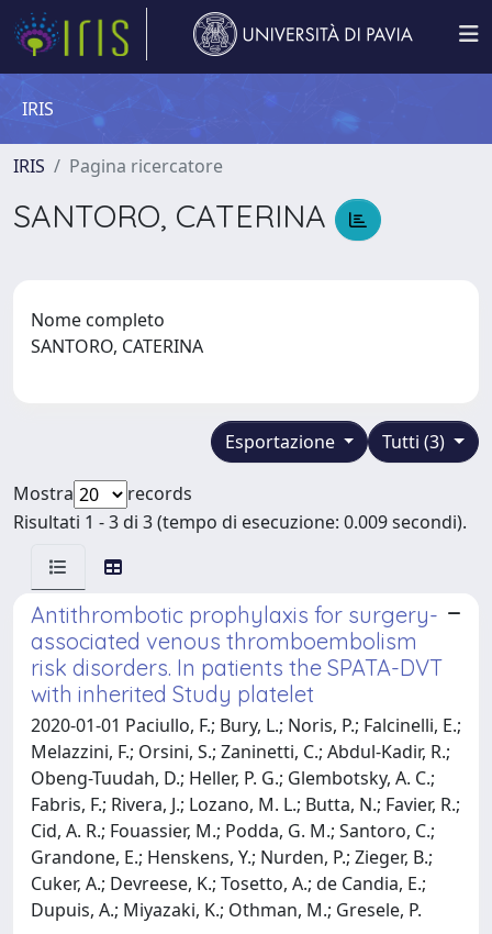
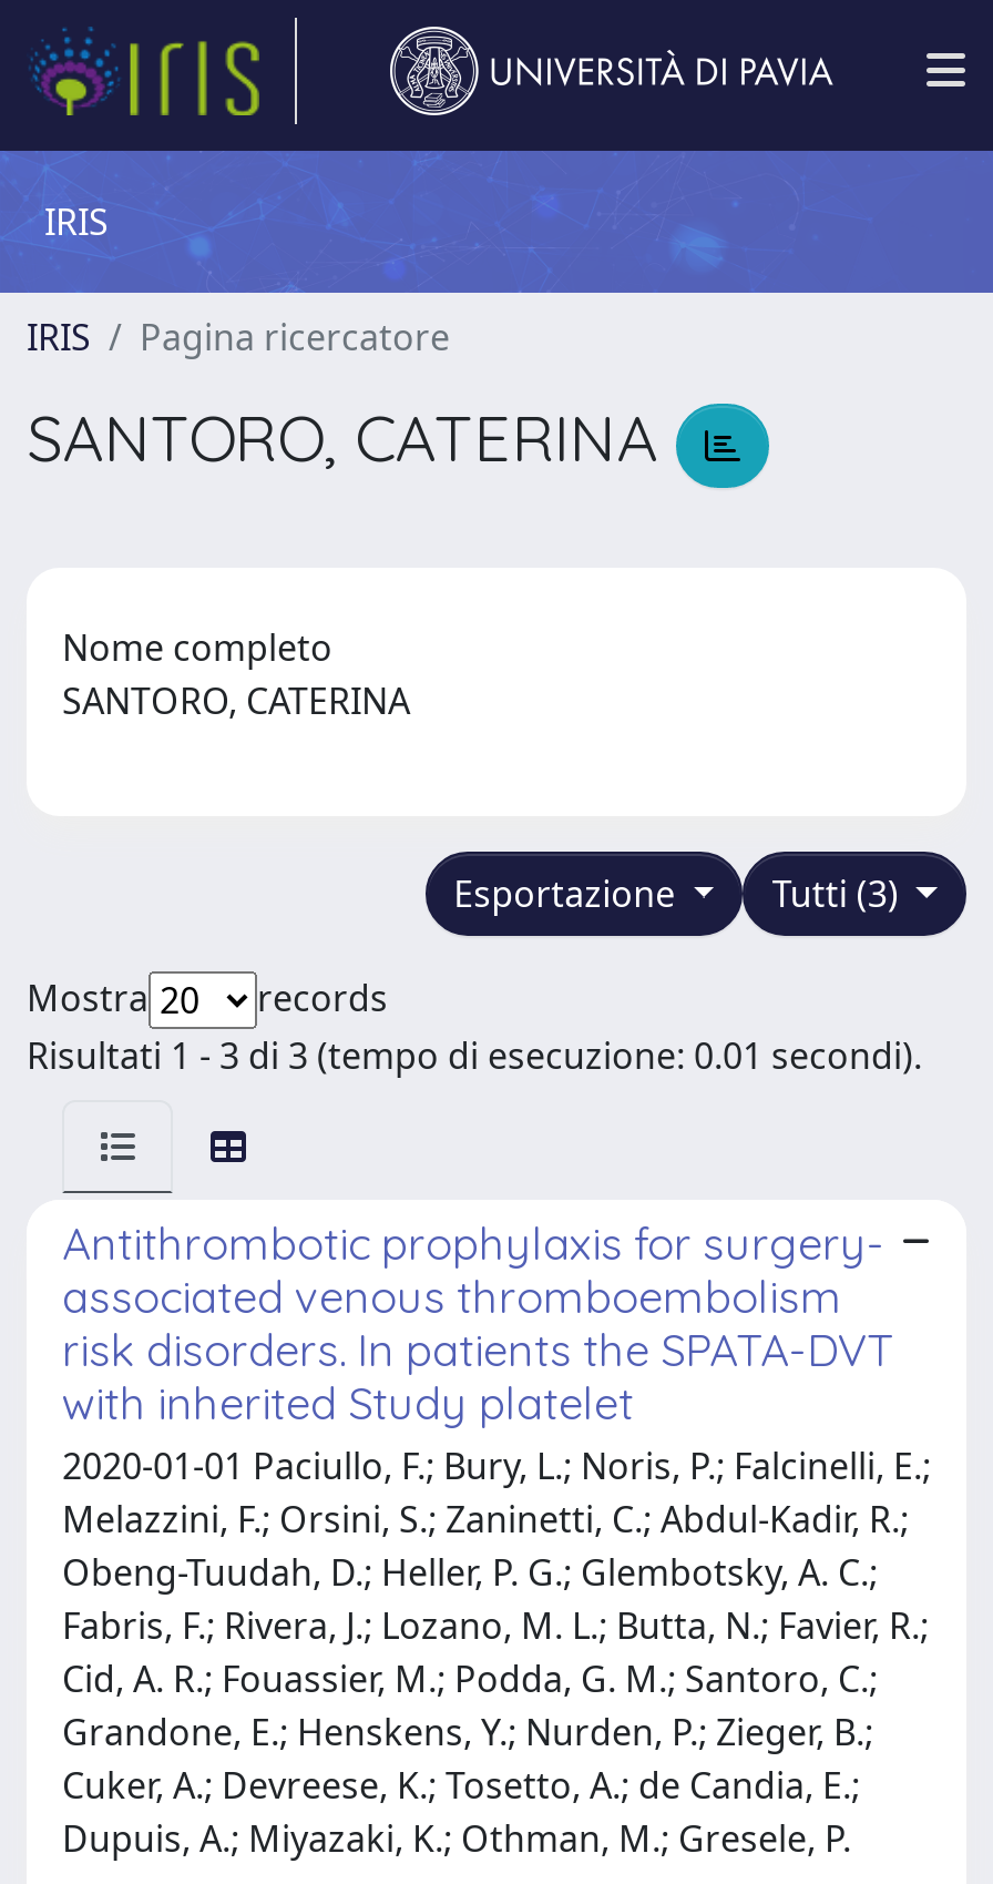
[13,510,467,534] Risultati 1 - 3 di 3 (tempo di esecuzione: 0.009 secondi). -> [27,1031,922,1080] Risultati 1 - 3 di 3 (tempo di esecuzione: 0.01 secondi).

